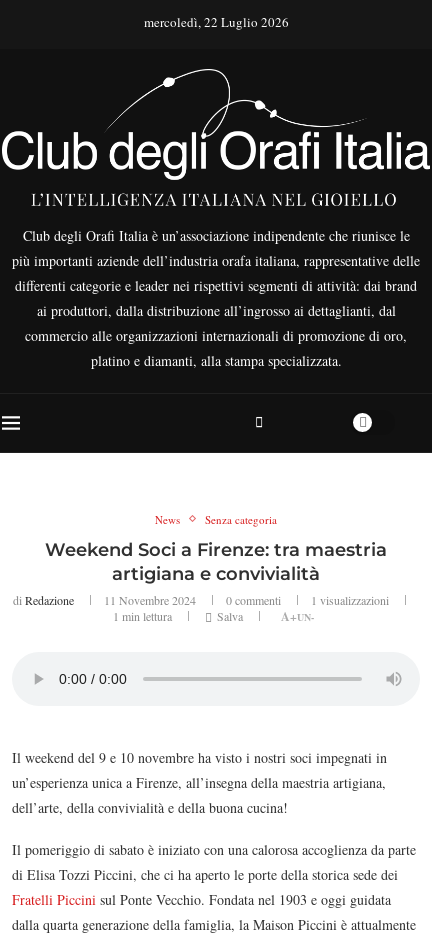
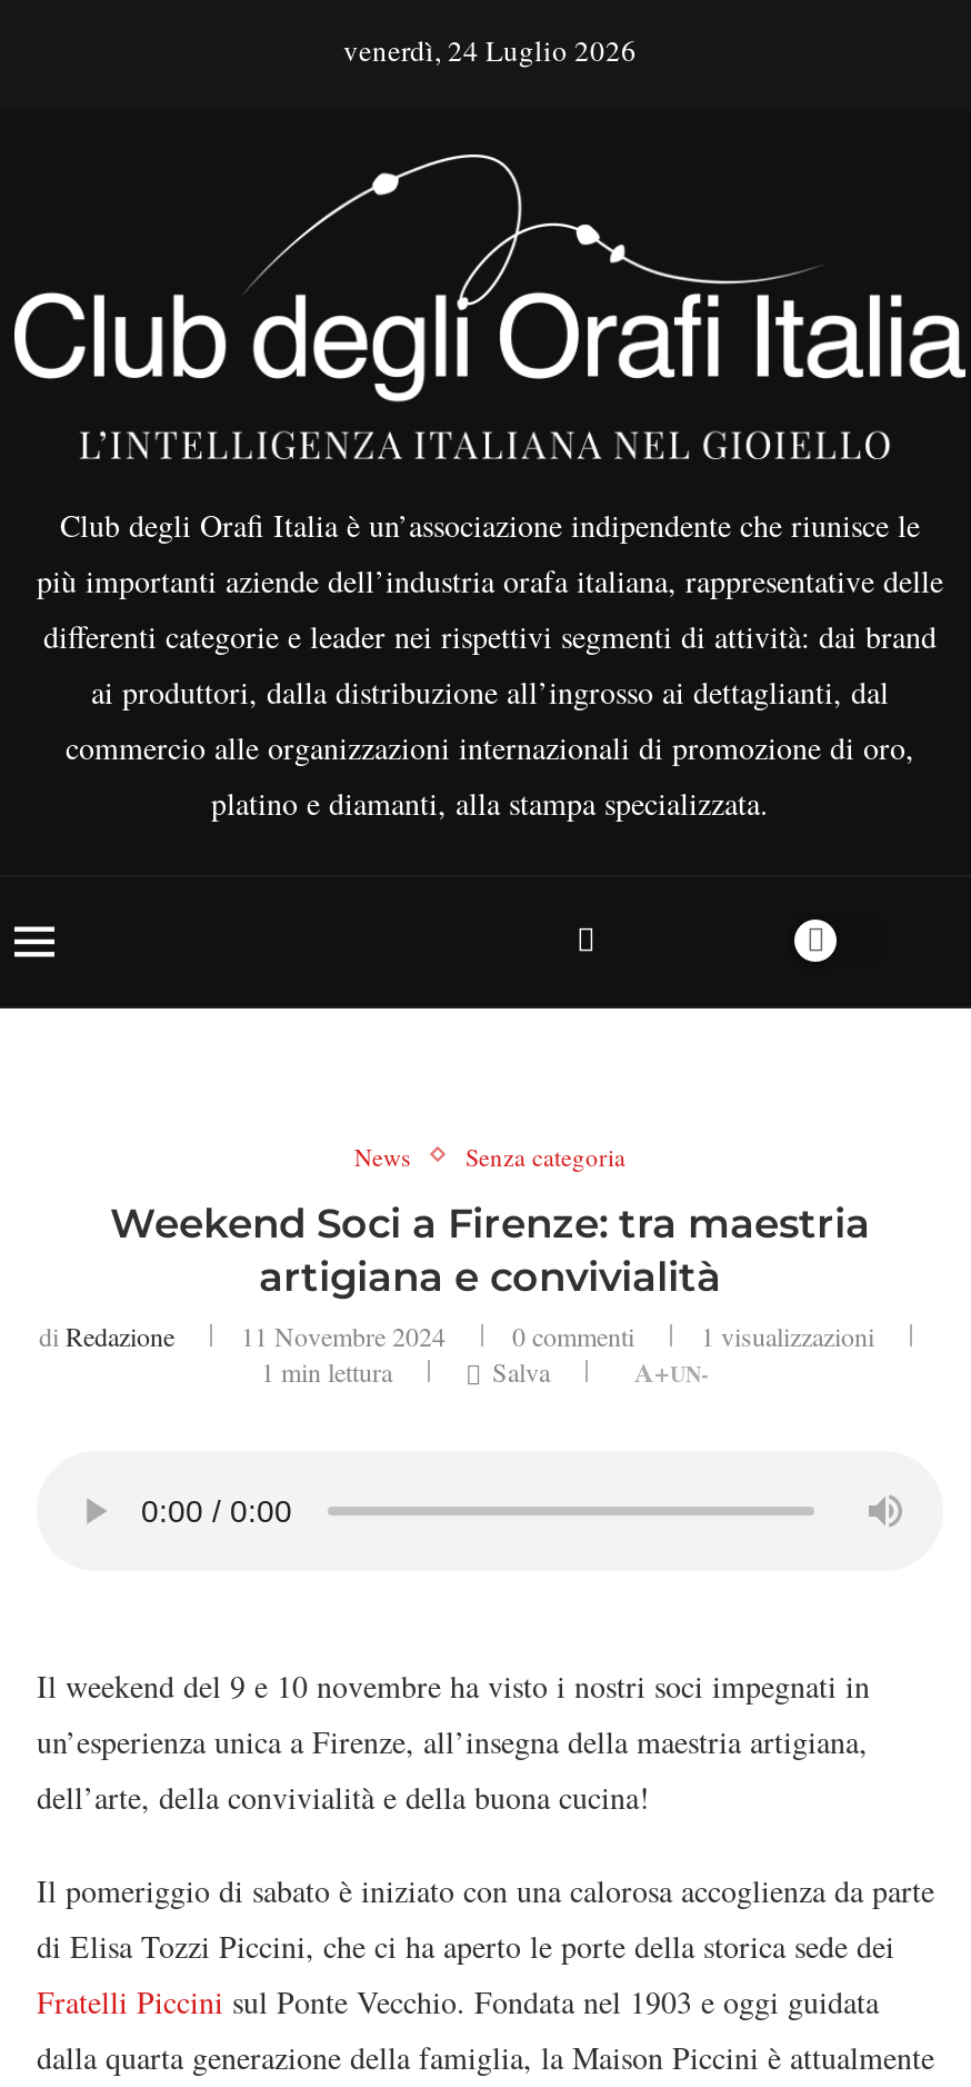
[143,13,288,31] mercoledì, 22 Luglio 2026 -> [343,30,637,70] venerdì, 24 Luglio 2026

